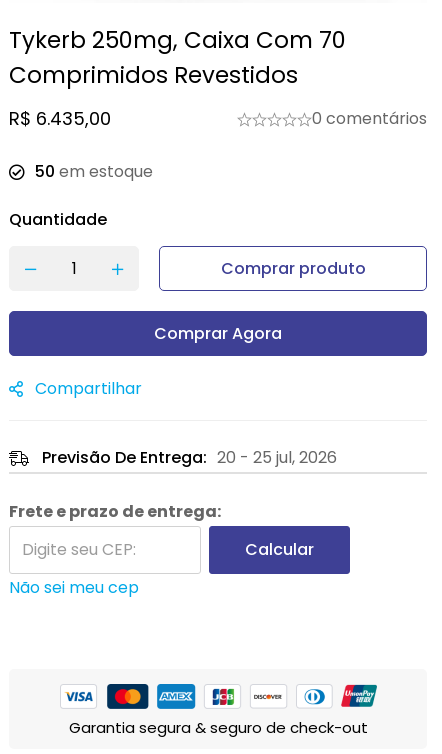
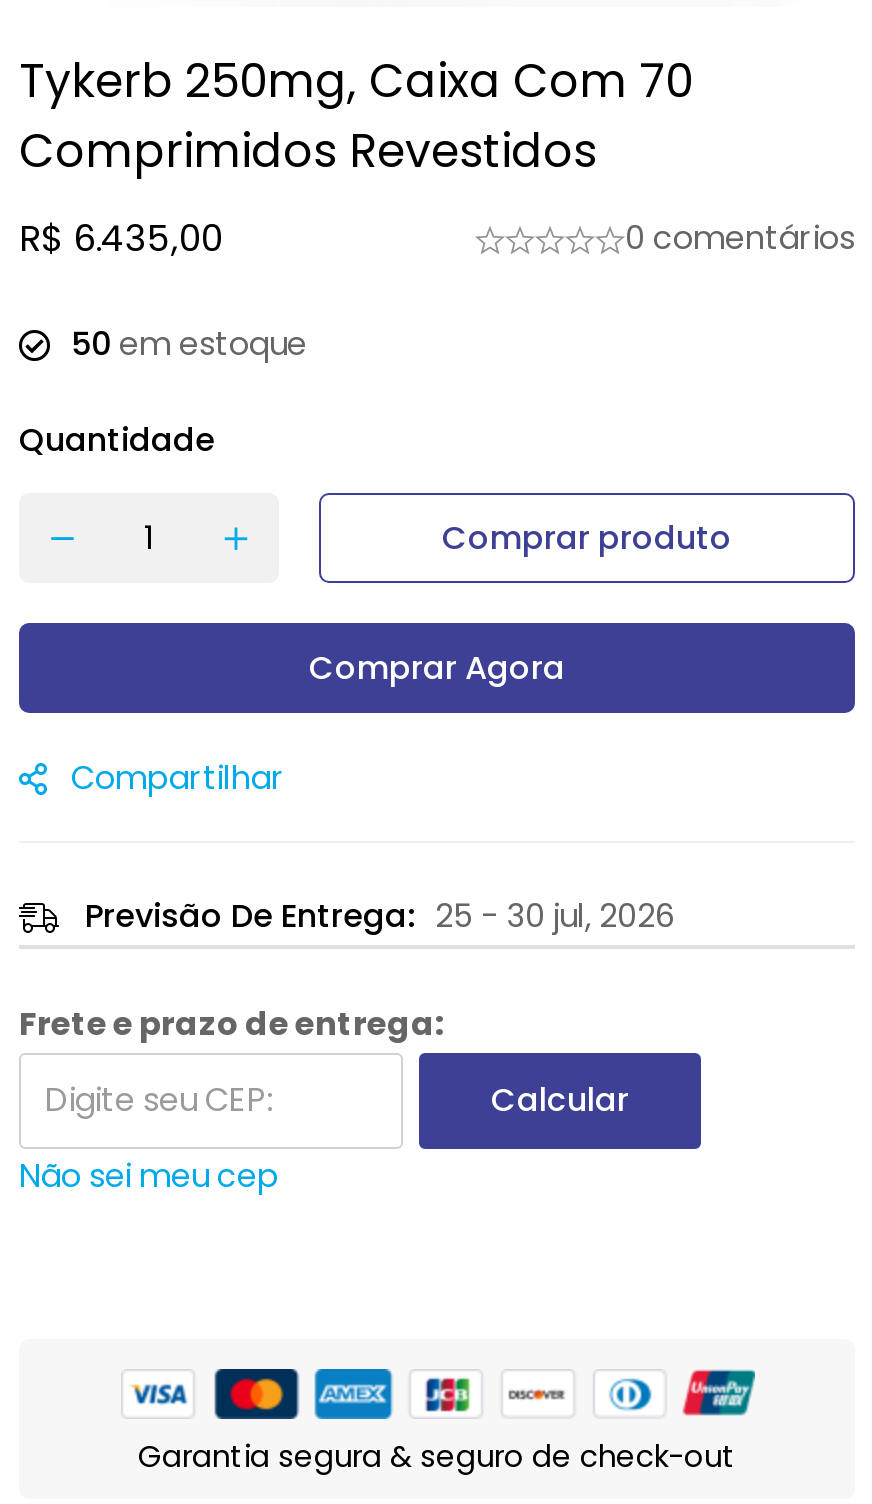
[42,446,337,469] Previsão De Entrega: 20 - 25 jul, 2026 -> [85,893,675,939] Previsão De Entrega: 25 - 30 jul, 2026

